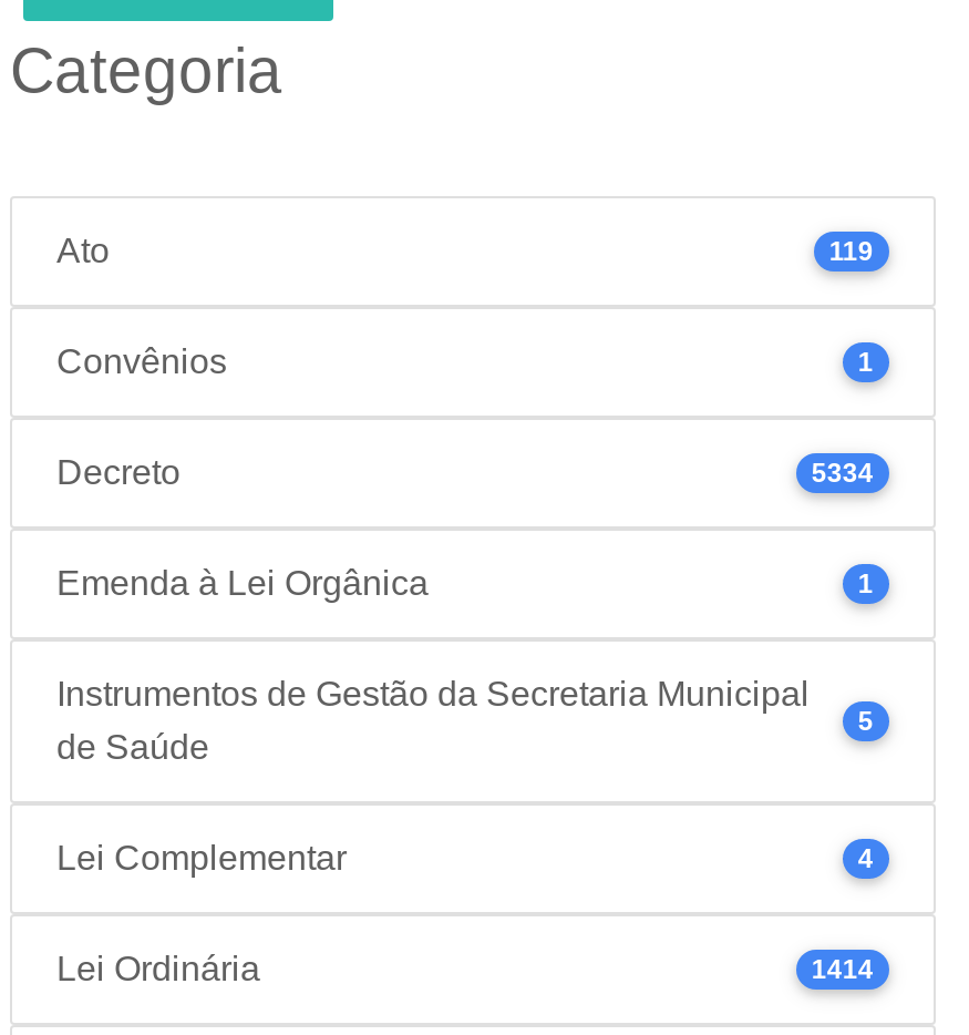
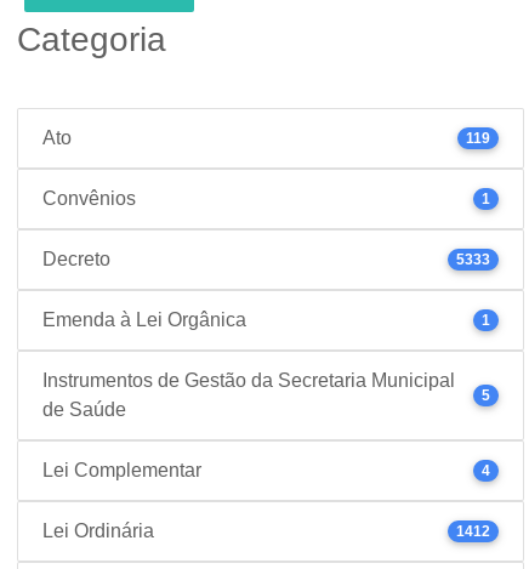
[811,457,873,488] 5334 -> [456,251,490,268] 5333
[811,953,873,984] 1414 -> [456,522,490,539] 1412

